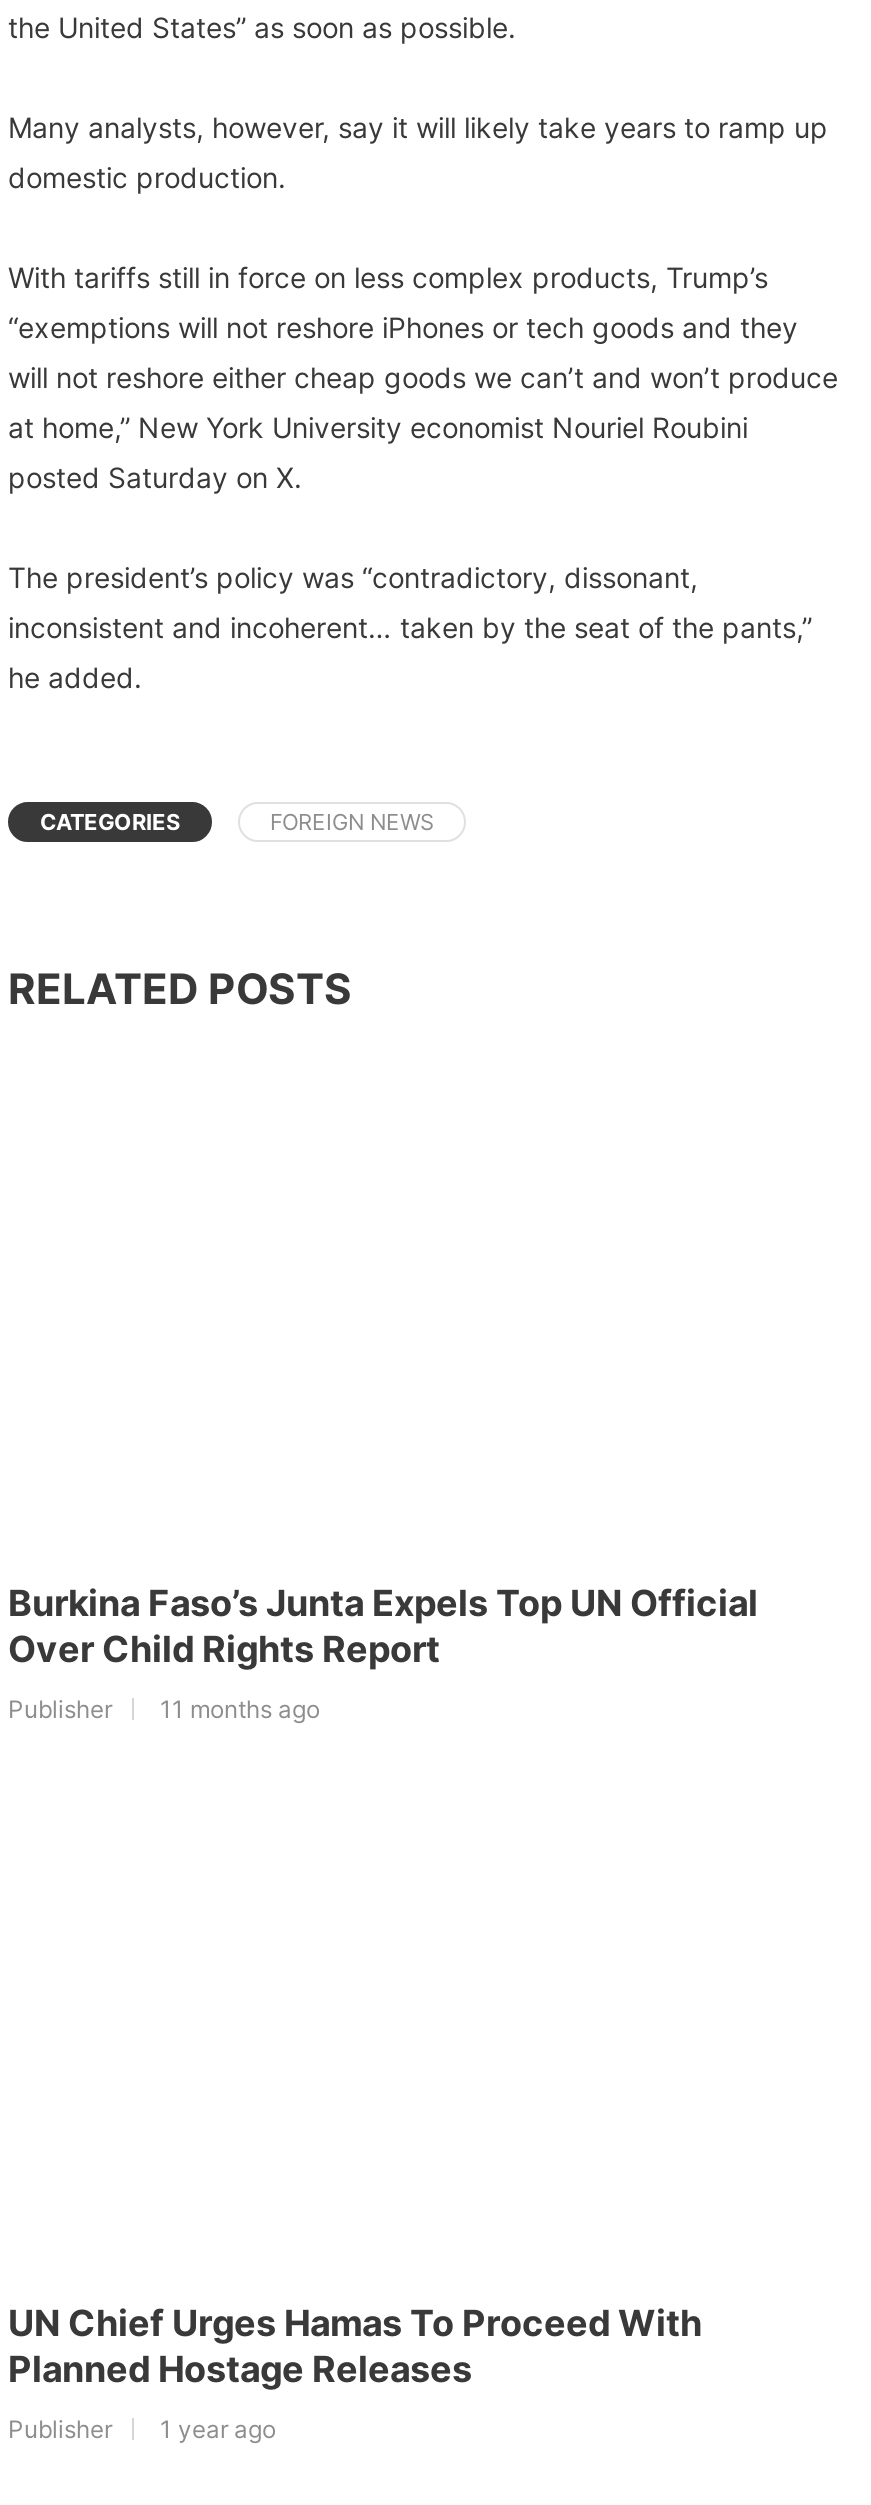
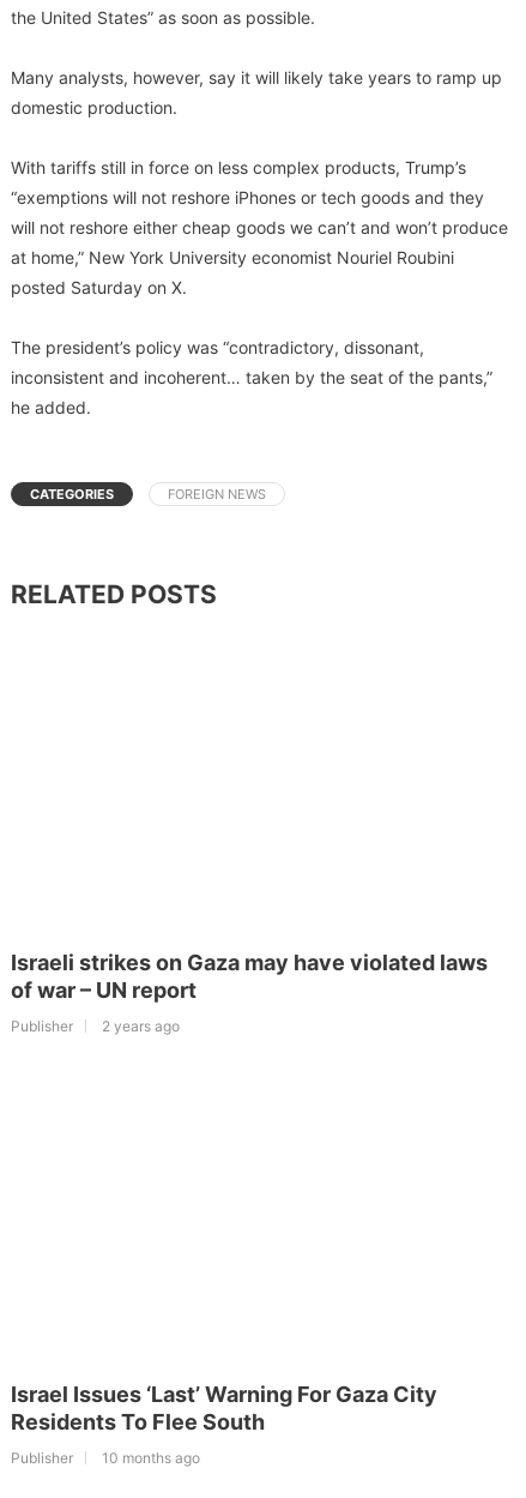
[8,1582,758,1670] Burkina Faso’s Junta Expels Top UN Official | Over Child Rights Report -> [11,950,488,1003] Israeli strikes on Gaza may have violated laws | of war – UN report
[8,1694,320,1724] Publisher 11 months ago -> [11,1017,180,1035] Publisher 2 years ago
[8,2302,702,2390] UN Chief Urges Hamas To Proceed With | Planned Hostage Releases -> [11,1382,437,1434] Israel Issues ‘Last’ Warning For Gaza City | Residents To Flee South
[8,2414,276,2444] Publisher 1 year ago -> [11,1449,200,1467] Publisher 10 months ago

